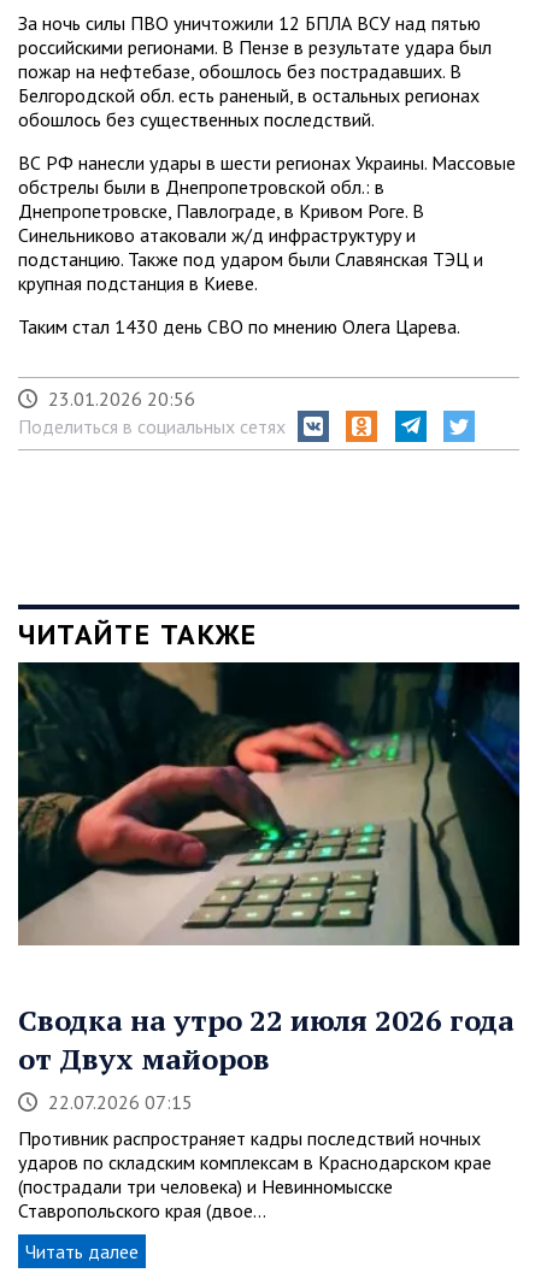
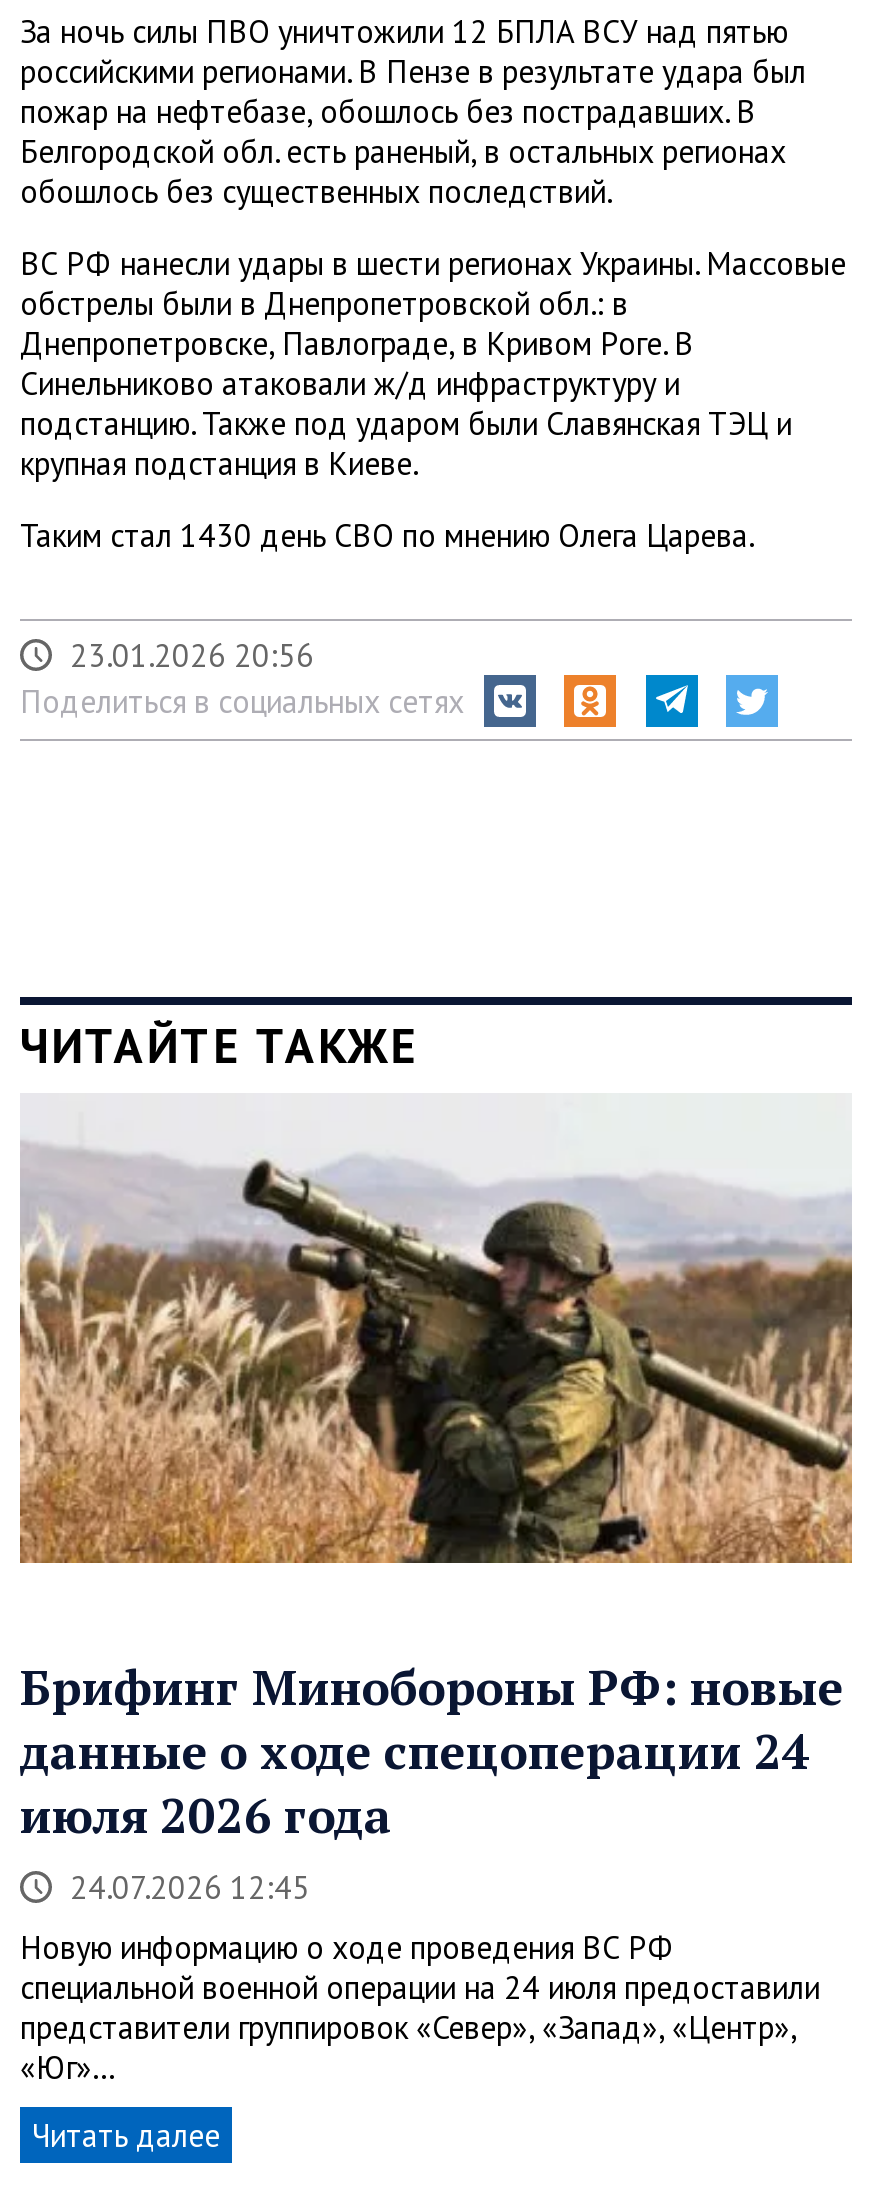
[17,661,521,947] [image] -> [18,1135,854,1565] [image]
[18,1000,515,1113] Сводка на утро 22 июля 2026 года | от Двух майоров | 22.07.2026 07:15 -> [20,1654,844,1906] Брифинг Минобороны РФ: новые | данные о ходе спецоперации 24 | июля 2026 года | 24.07.2026 12:45
[18,1125,492,1222] Противник распространяет кадры последствий ночных | ударов по складским комплексам в Краснодарском крае | (пострадали три человека) и Невинномысске | Ставропольского края (двое… -> [20,1926,820,2086] Новую информацию о ходе проведения ВС РФ | специальной военной операции на 24 июля предоставили | представители группировок «Север», «Запад», «Центр», | «Юг»…

